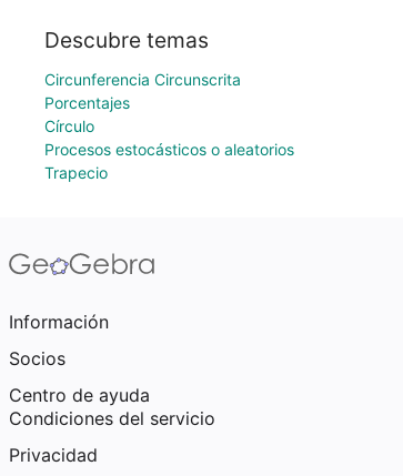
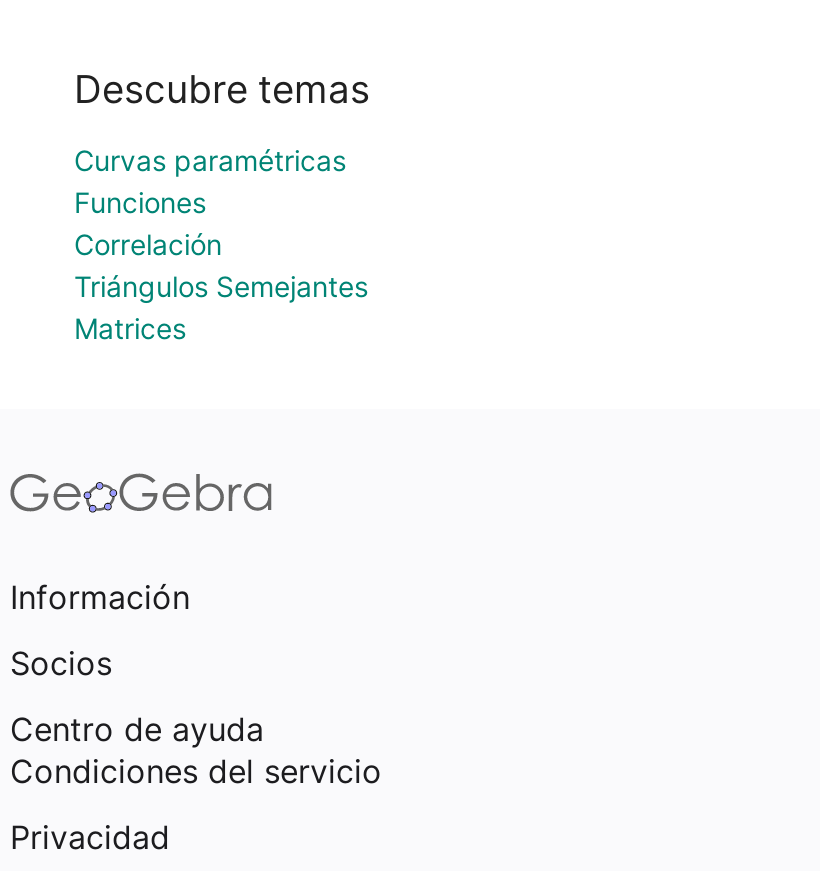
[44,70,294,182] Circunferencia Circunscrita | Porcentajes | Círculo | Procesos estocásticos o aleatorios | Trapecio -> [74,143,368,345] Curvas paramétricas | Funciones | Correlación | Triángulos Semejantes | Matrices

